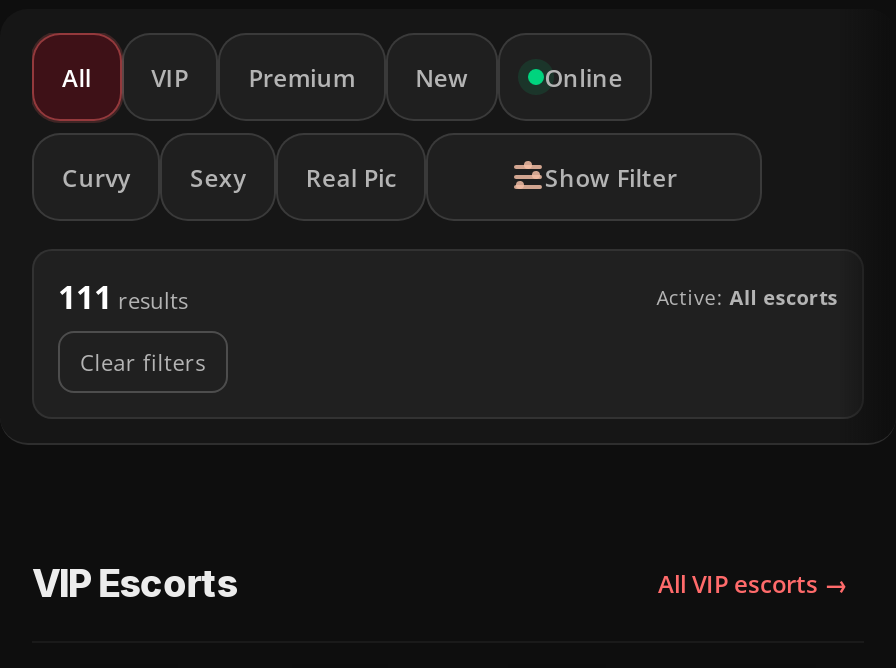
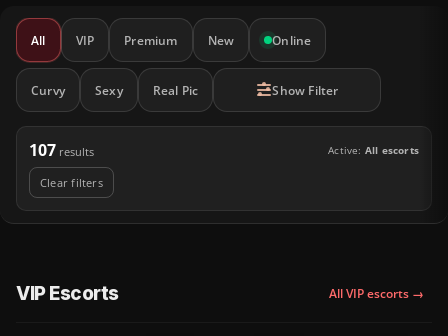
[58,275,188,319] 111 results -> [29,139,94,161] 107 results

